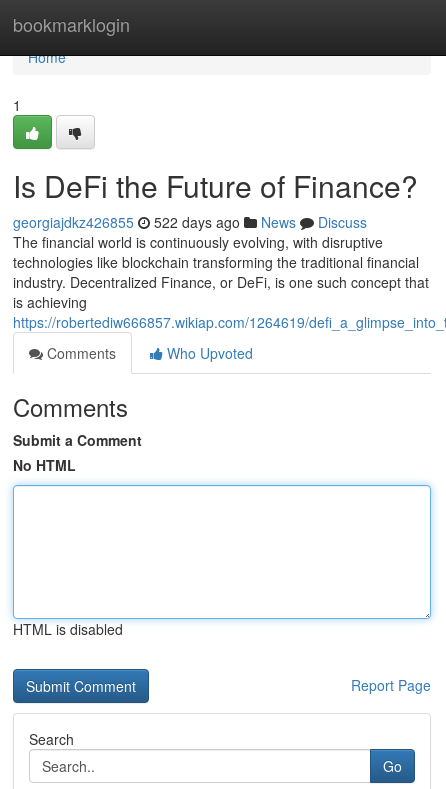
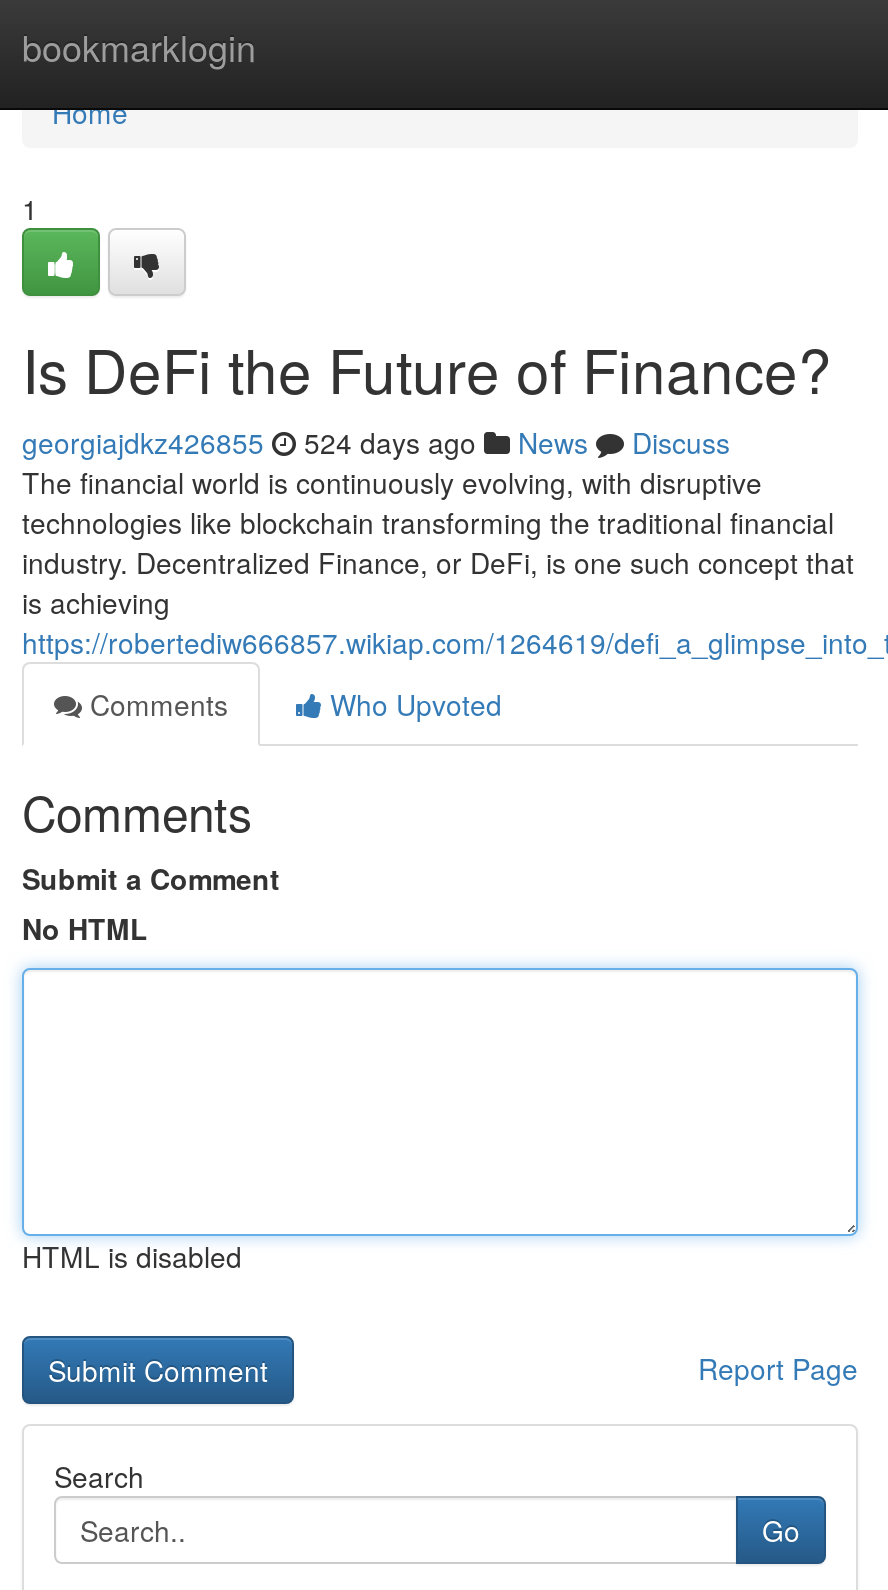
[13,212,367,232] georgiajdkz426855 522 days ago News Discuss -> [22,422,730,462] georgiajdkz426855 524 days ago News Discuss

